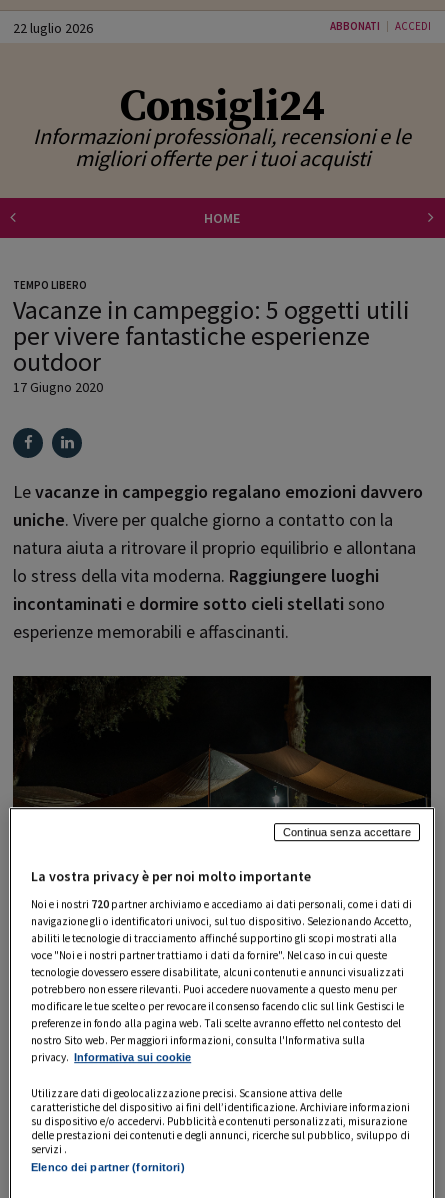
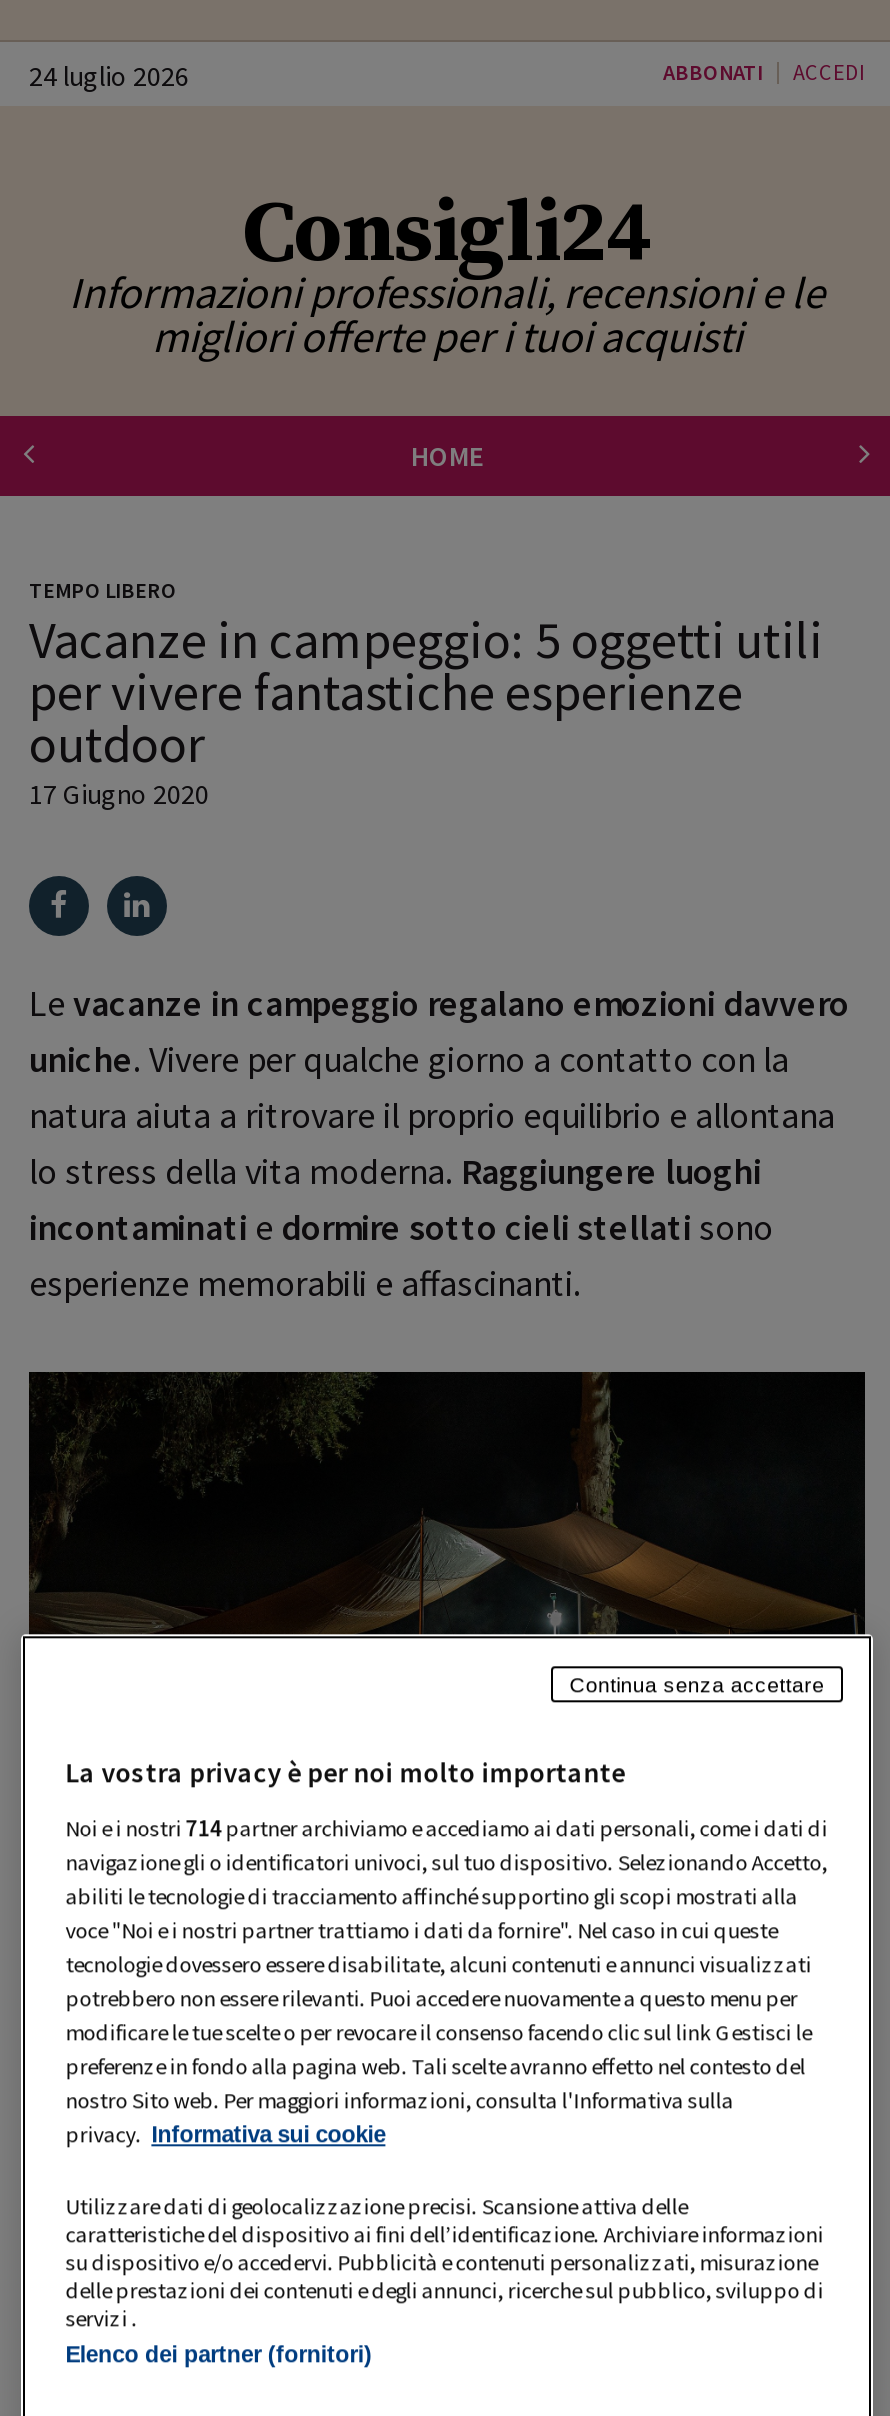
[13,19,93,37] 22 luglio 2026 -> [29,58,189,94] 24 luglio 2026
[31,897,412,911] Noi e i nostri 720 partner archiviamo e accediamo ai dati personali, come i dati di -> [65,1814,827,1842] Noi e i nostri 714 partner archiviamo e accediamo ai dati personali, come i dati di

